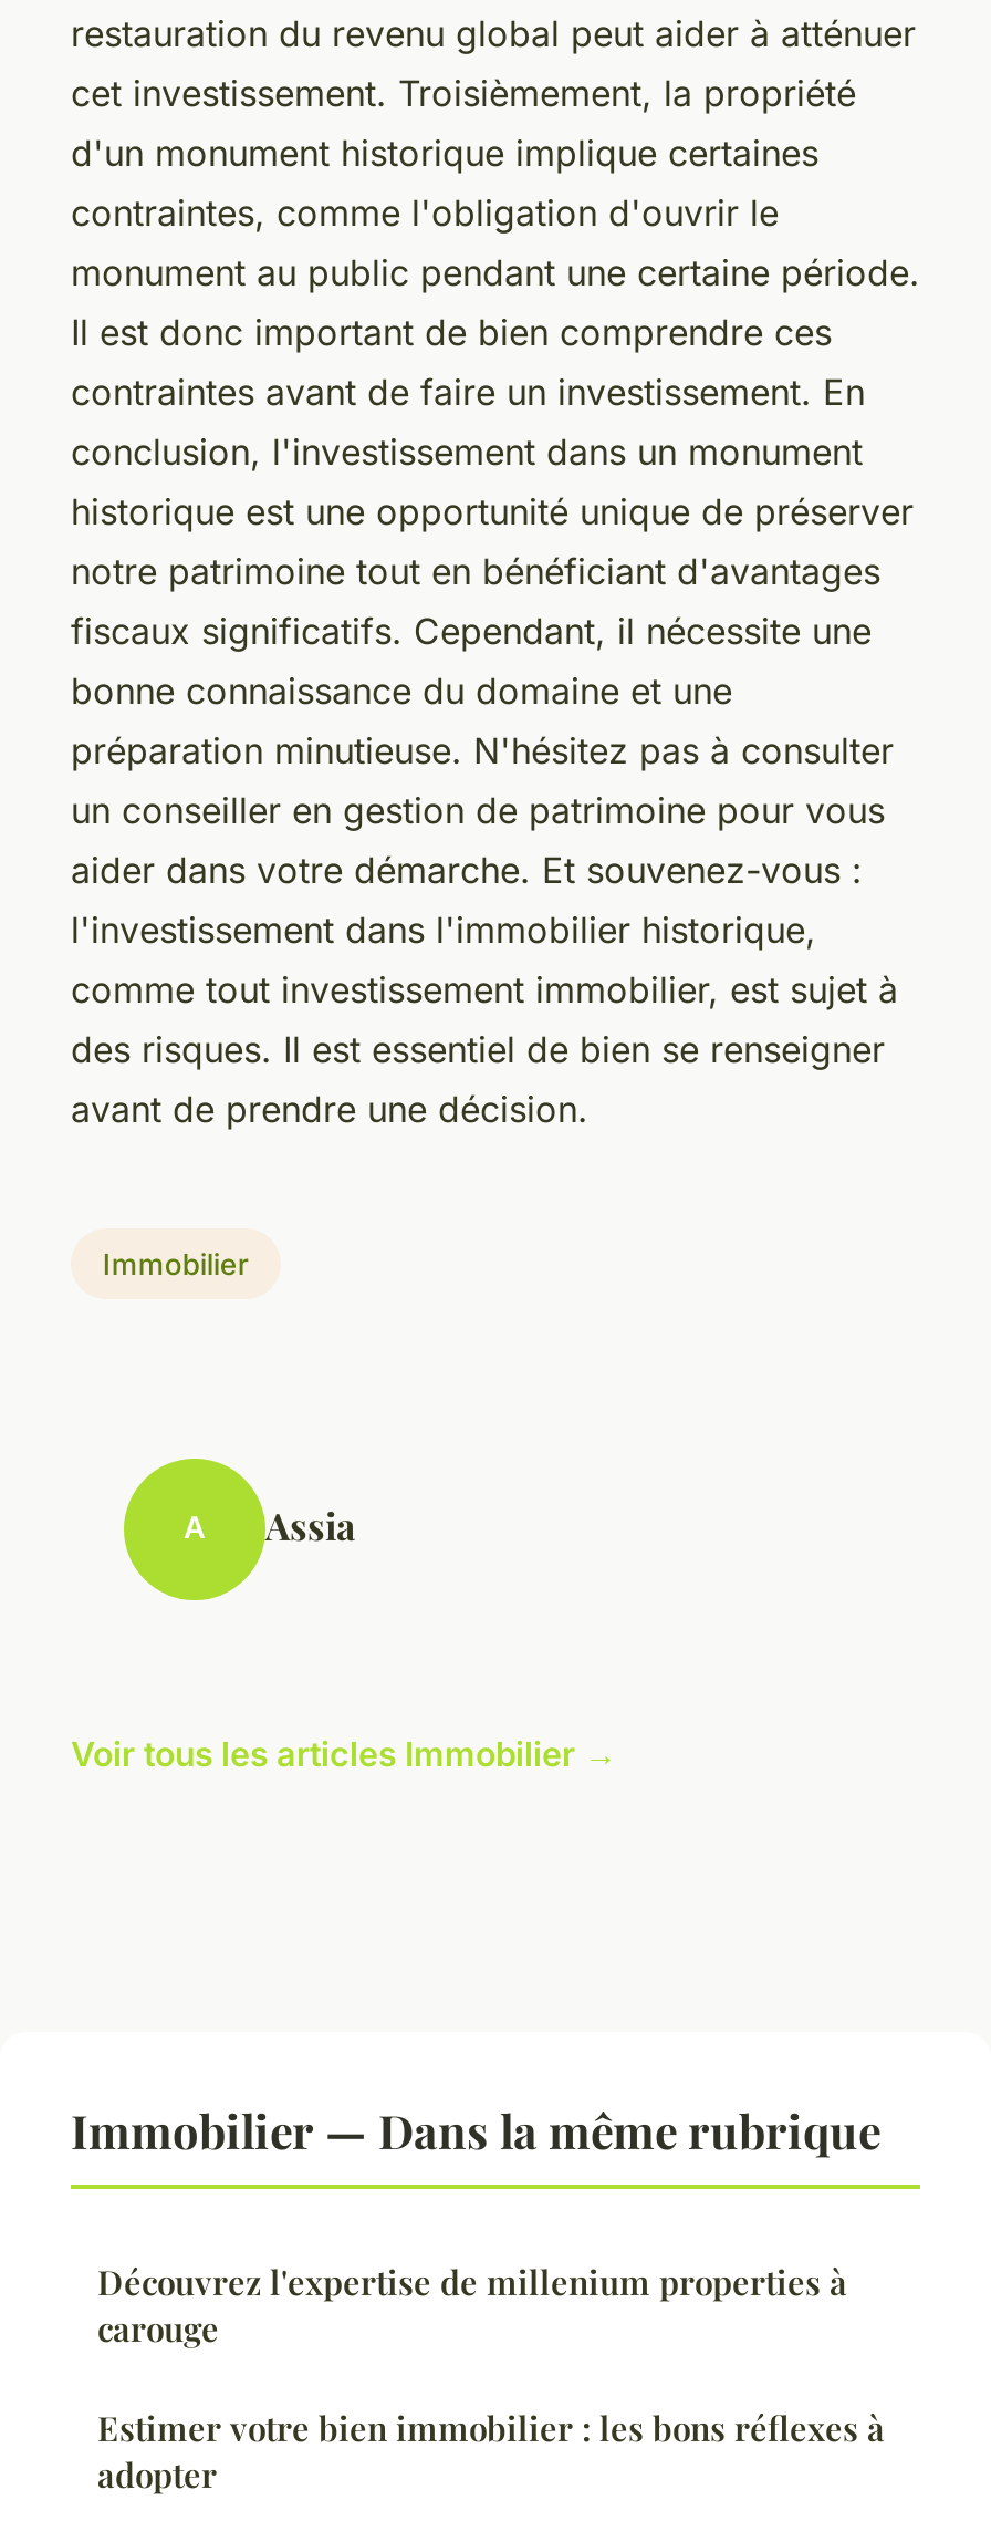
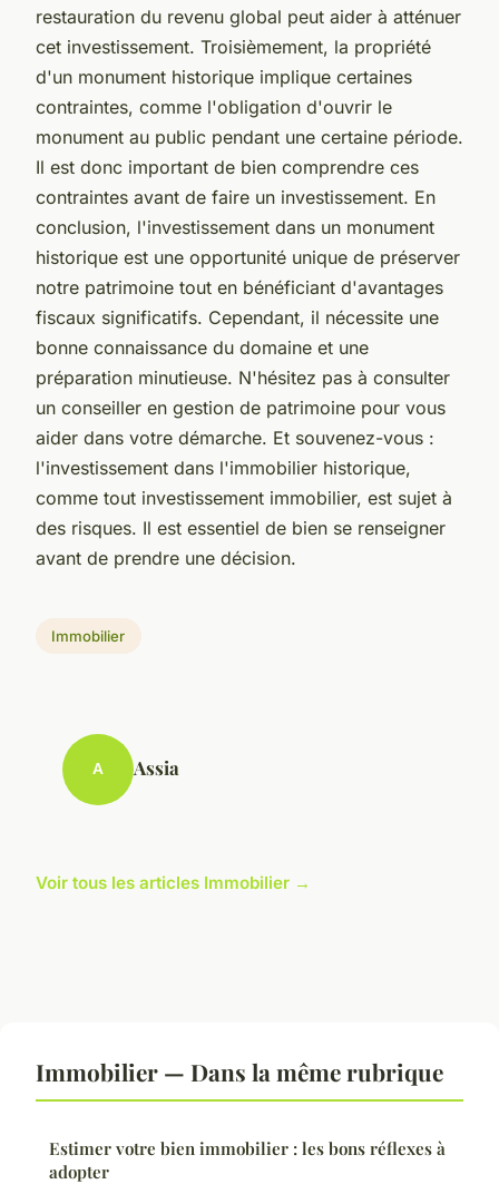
[97,2259,847,2350] Découvrez l'expertise de millenium properties à | carouge -> none

